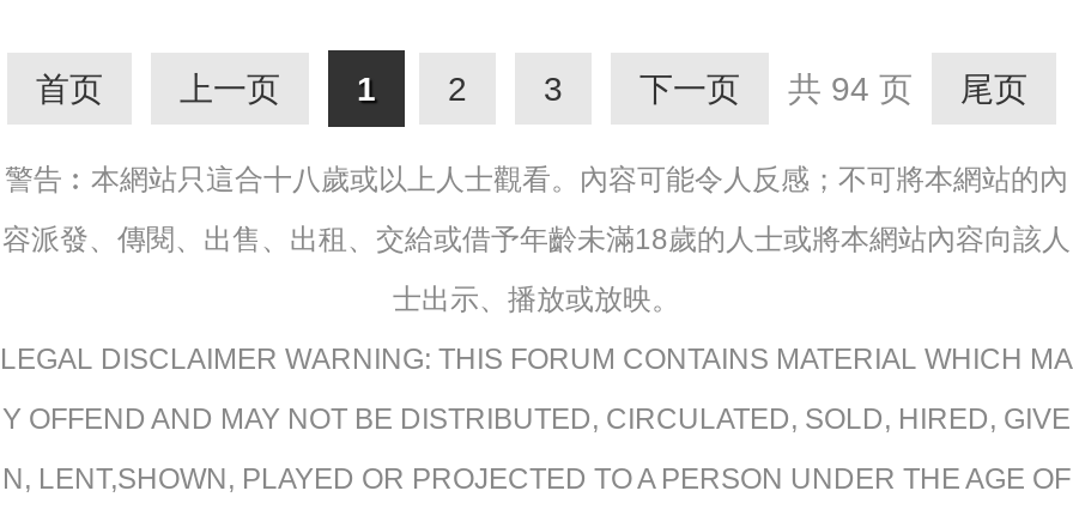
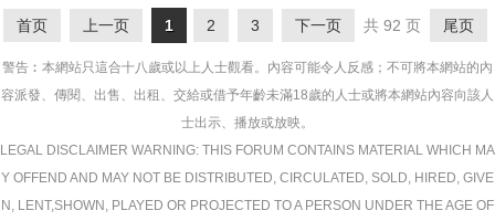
[36,69,1027,108] 首页 上一页 1 2 3 下一页 共 94 页 尾页 -> [17,17,474,34] 首页 上一页 1 2 3 下一页 共 92 页 尾页

